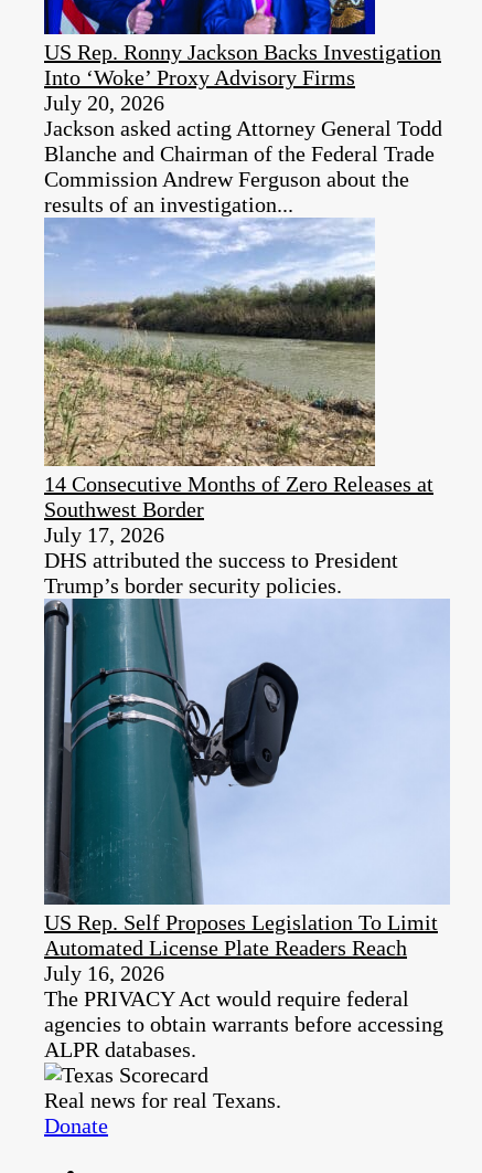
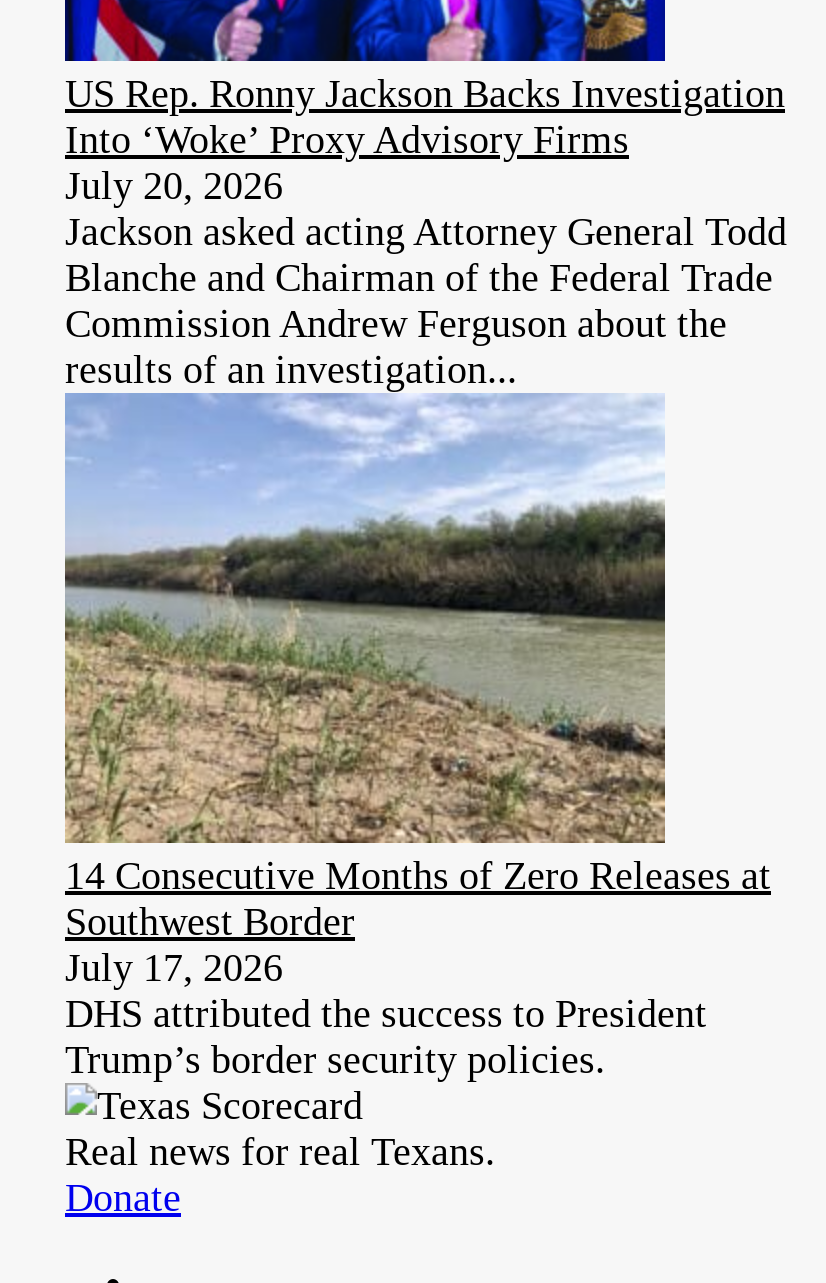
[43,599,450,1061] [image] | US Rep. Self Proposes Legislation To Limit | Automated License Plate Readers Reach | July 16, 2026 | The PRIVACY Act would require federal | agencies to obtain warrants before accessing | ALPR databases. -> none

